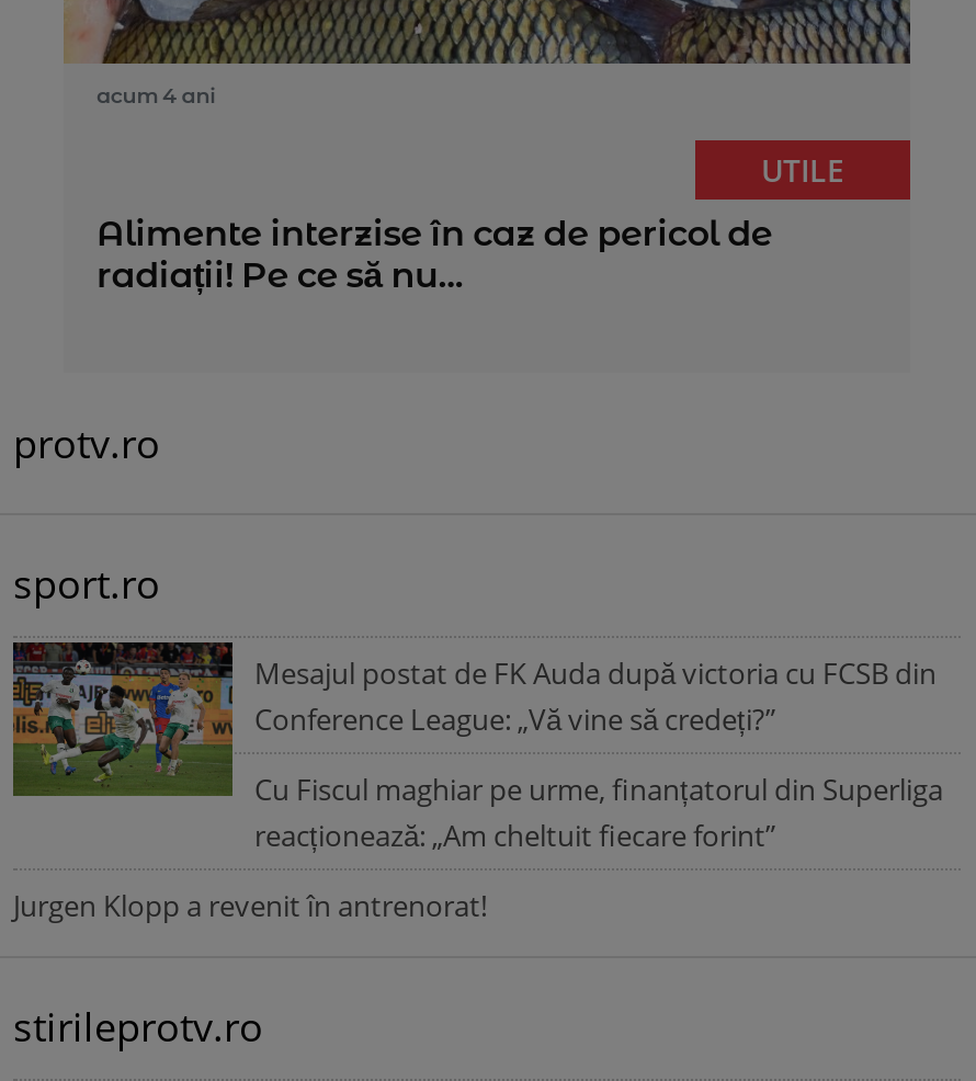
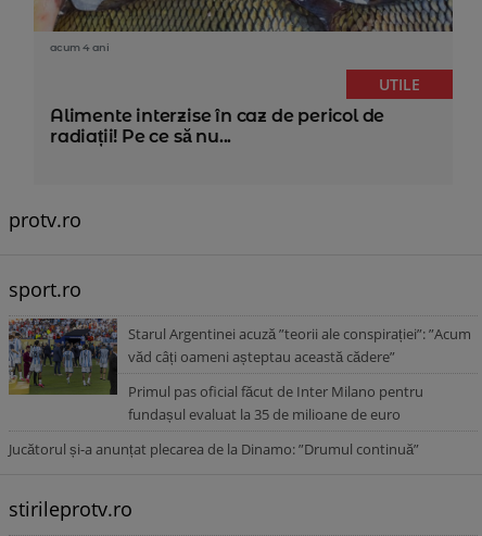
[11,640,937,798] [image] | Mesajul postat de FK Auda după victoria cu FCSB din | Conference League: „Vă vine să credeți?” -> [8,317,471,396] [image] | Starul Argentinei acuză ”teorii ale conspirației”: ”Acum | văd câți oameni așteptau această cădere”
[254,770,943,855] Cu Fiscul maghiar pe urme, finanțatorul din Superliga | reacționează: „Am cheltuit fiecare forint” -> [128,382,423,424] Primul pas oficial făcut de Inter Milano pentru | fundașul evaluat la 35 de milioane de euro
[13,886,487,925] Jurgen Klopp a revenit în antrenorat! -> [9,439,419,459] Jucătorul și-a anunțat plecarea de la Dinamo: ”Drumul continuă”

